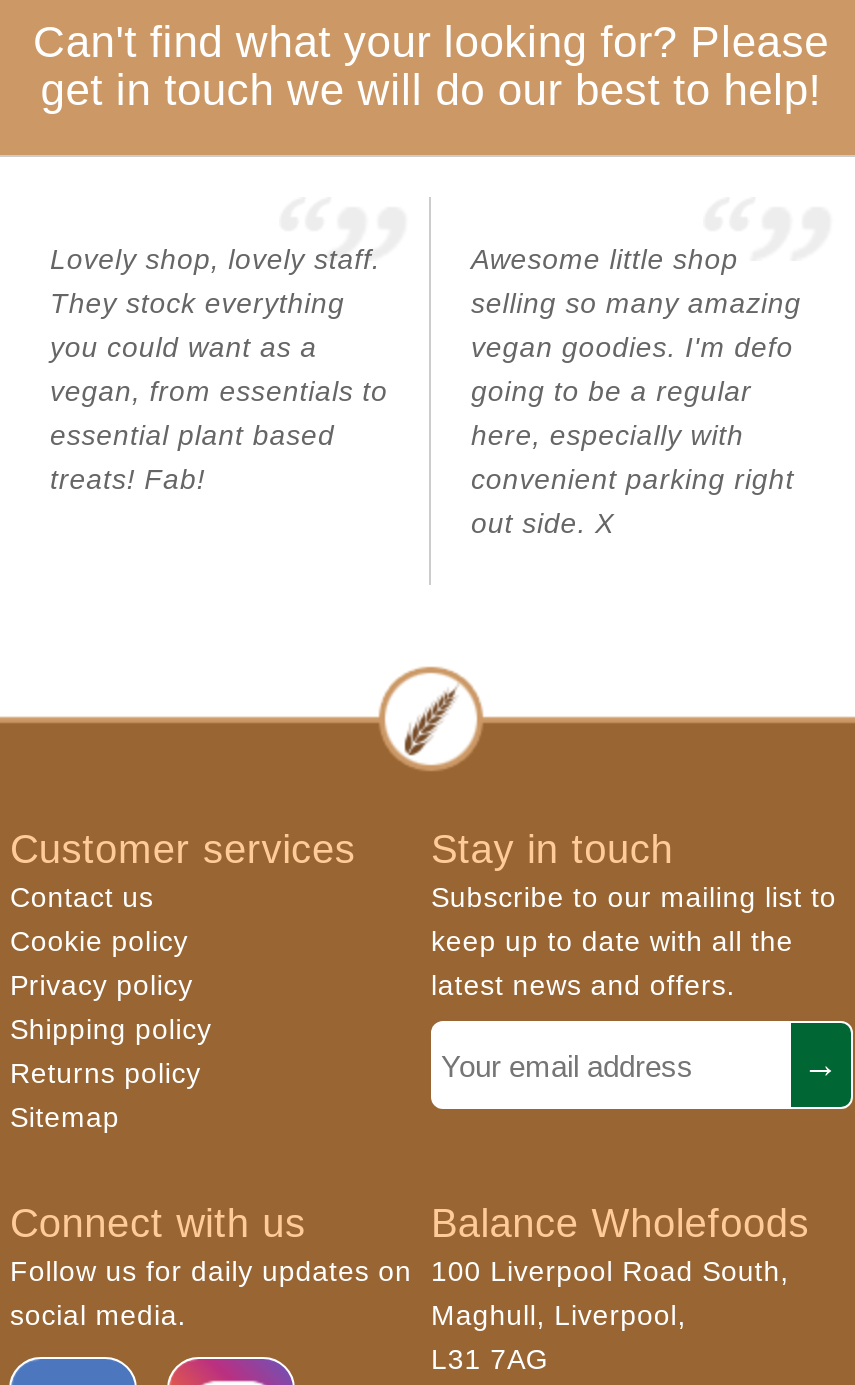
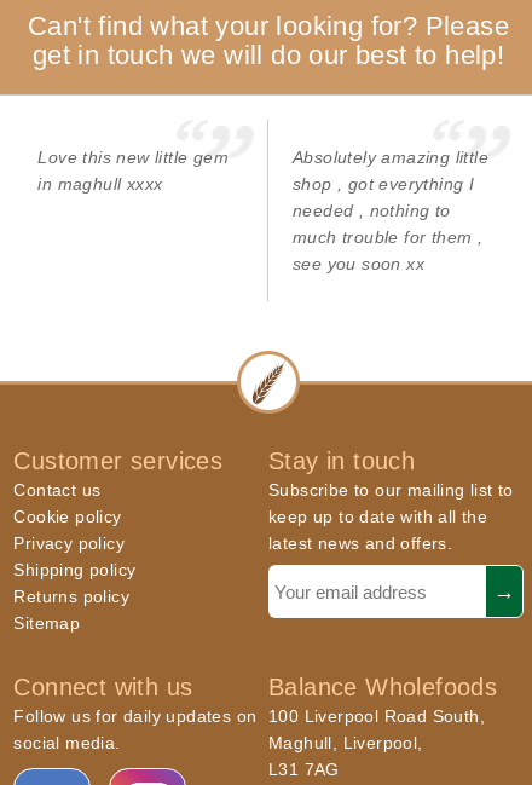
[50,243,388,495] Lovely shop, lovely staff. | They stock everything | you could want as a | vegan, from essentials to | essential plant based | treats! Fab! -> [38,148,229,194] Love this new little gem | in maghull xxxx
[471,243,801,539] Awesome little shop | selling so many amazing | vegan goodies. I'm defo | going to be a regular | here, especially with | convenient parking right | out side. X -> [293,148,488,273] Absolutely amazing little | shop , got everything I | needed , nothing to | much trouble for them , | see you soon xx

